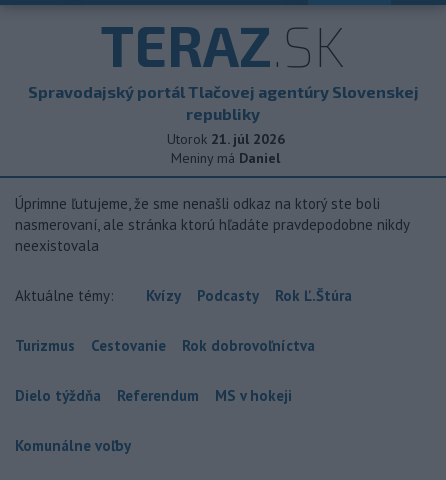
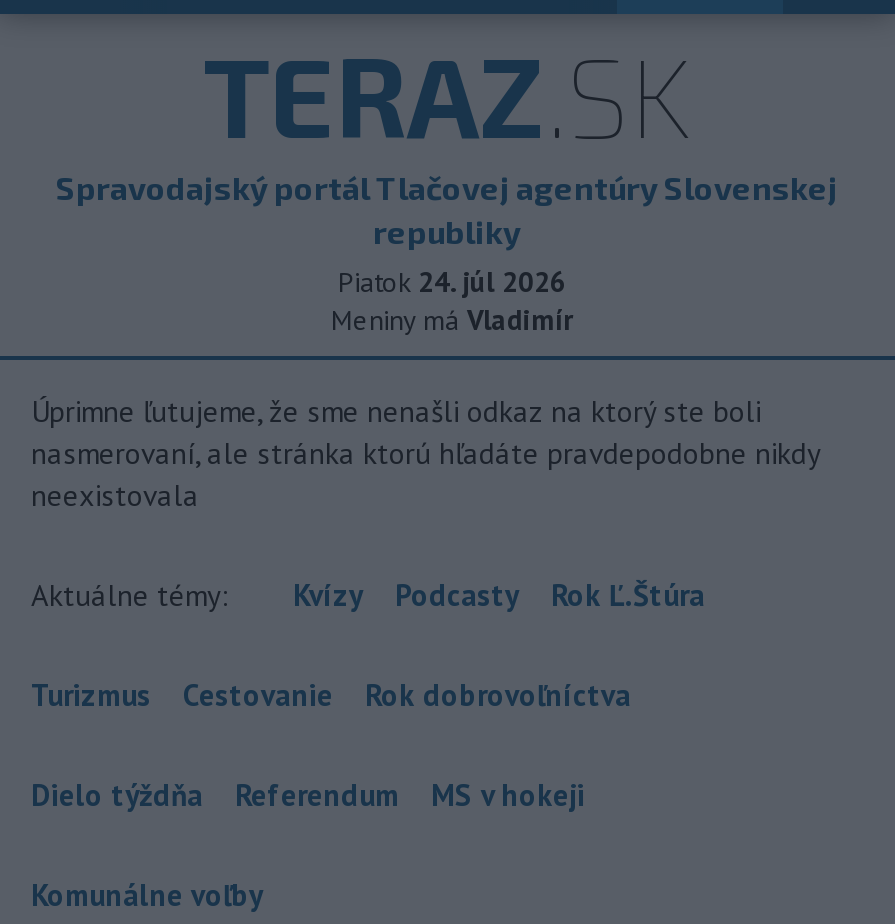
[166,130,284,148] Utorok 21. júl 2026 -> [338,264,566,300] Piatok 24. júl 2026
[171,149,280,167] Meniny má Daniel -> [331,302,573,338] Meniny má Vladimír

